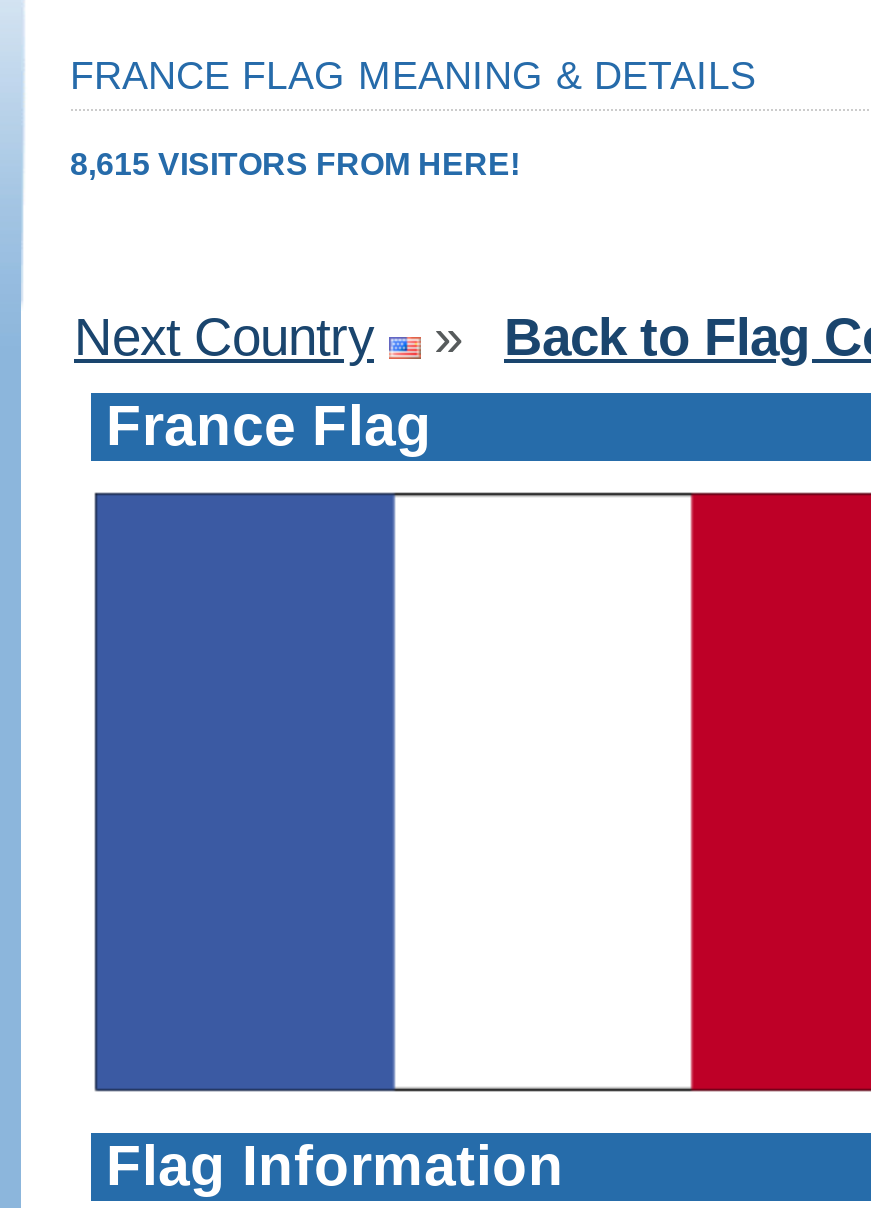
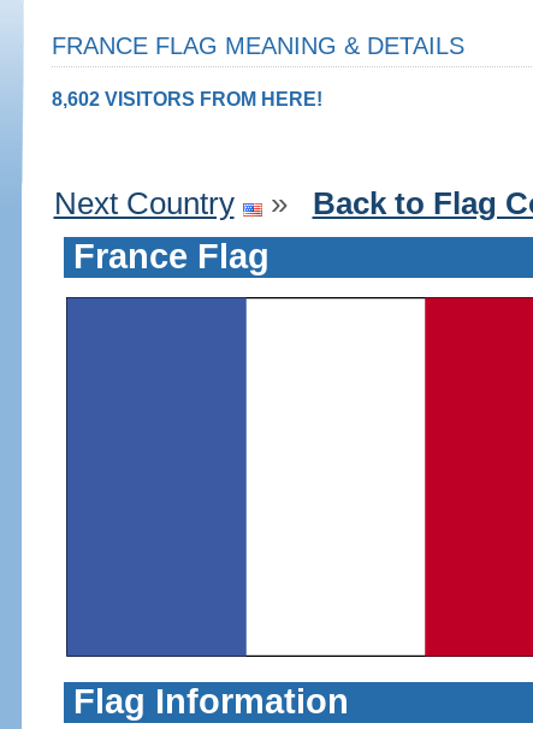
[70,147,520,181] 8,615 VISITORS FROM HERE! -> [51,89,322,109] 8,602 VISITORS FROM HERE!

